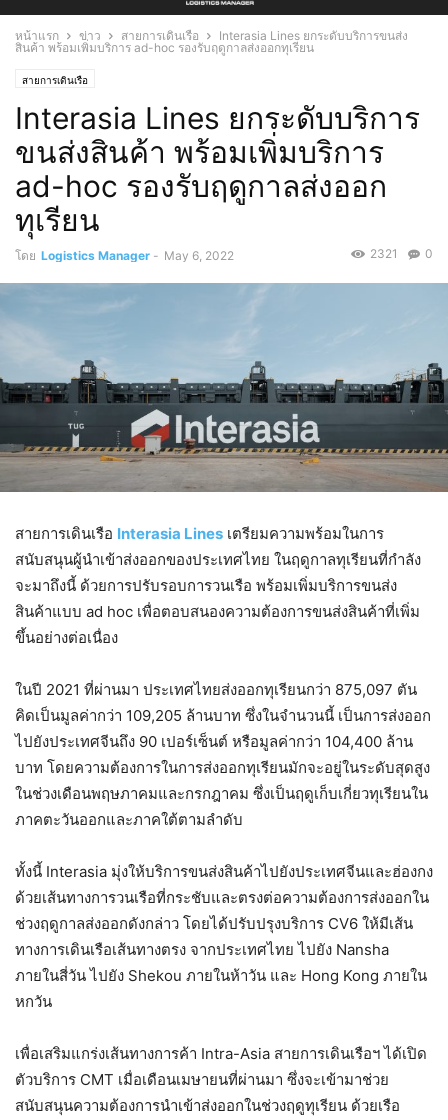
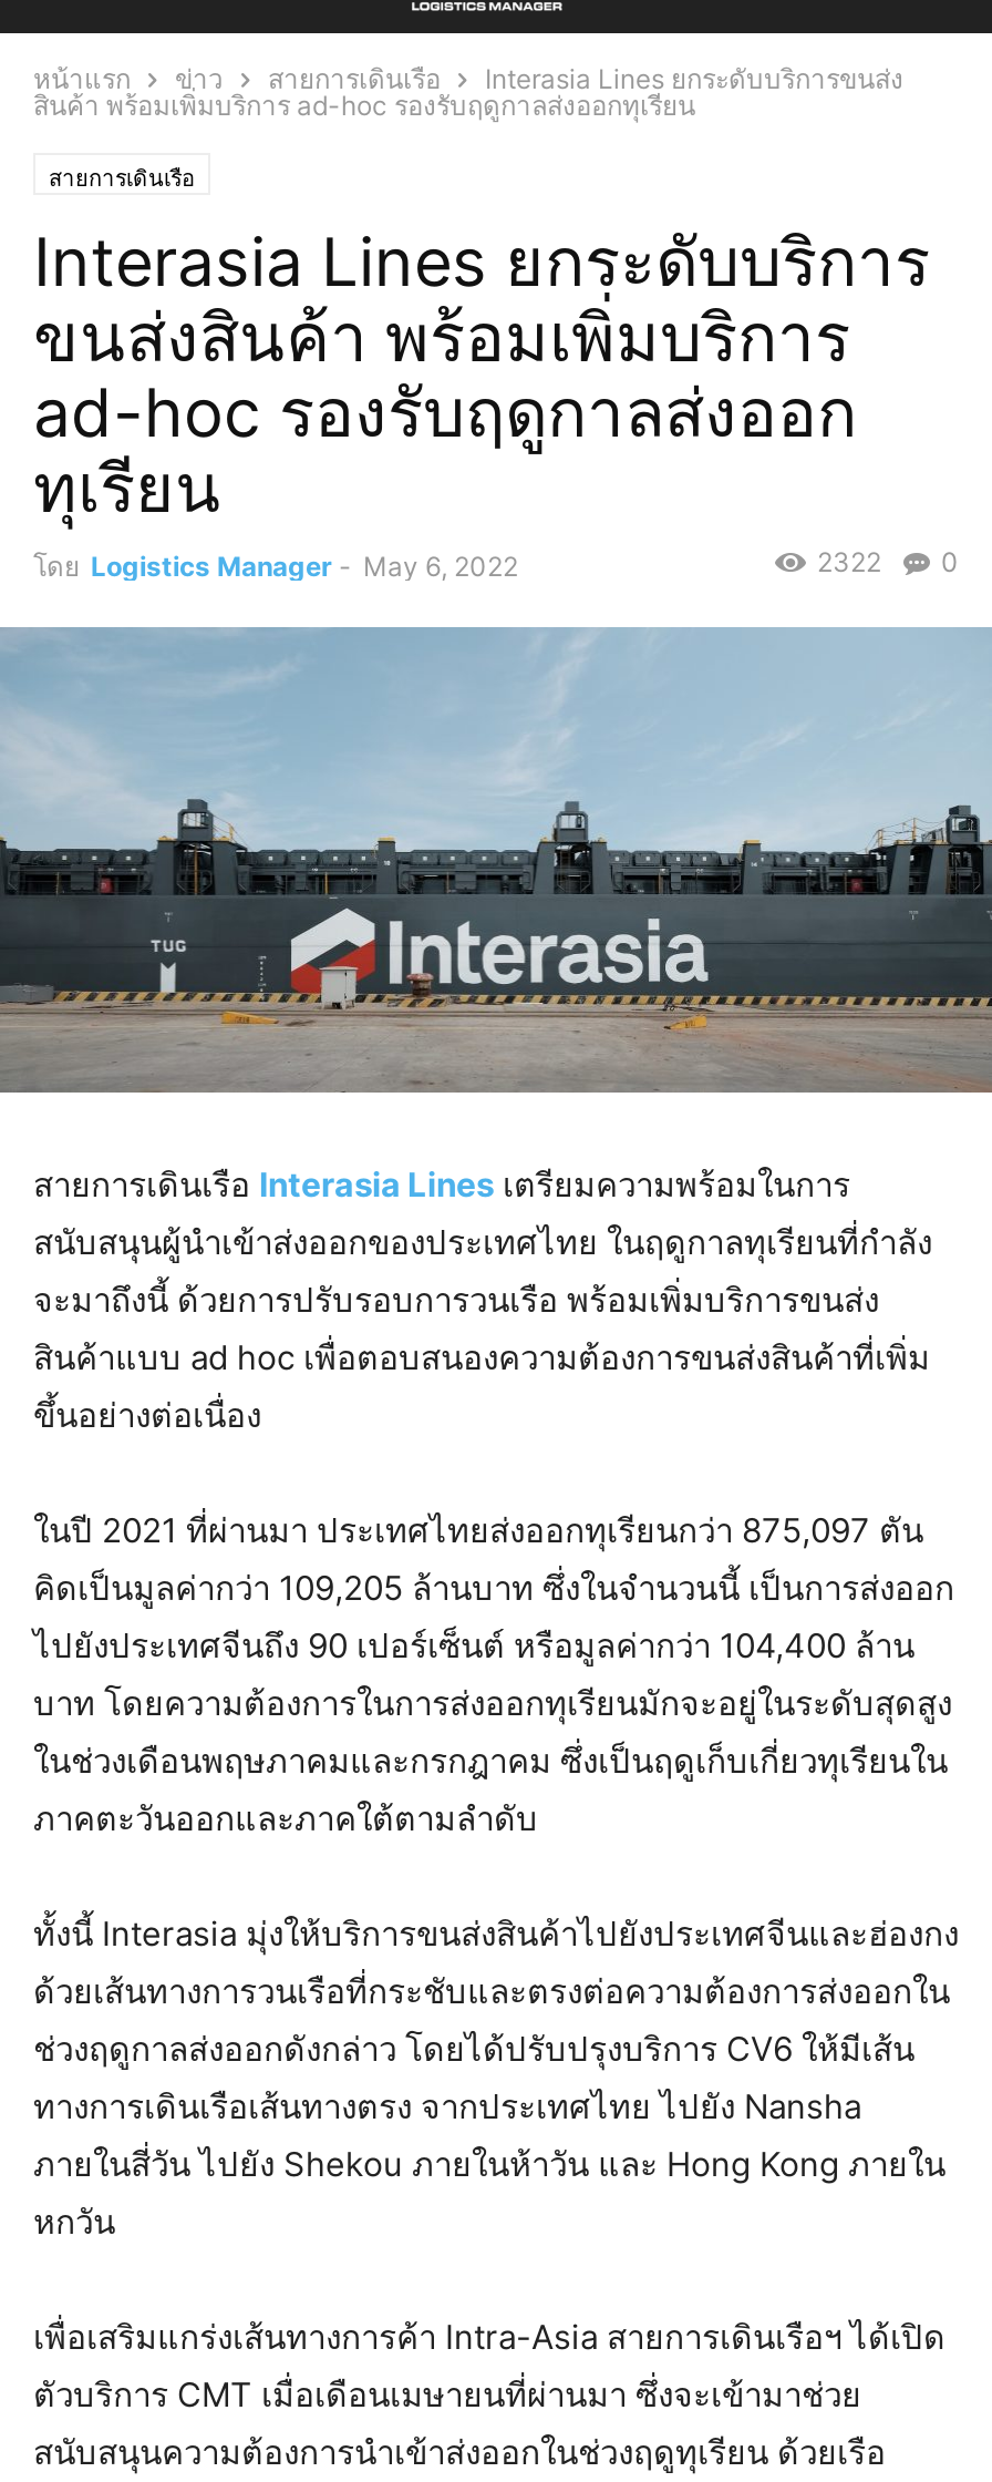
[370,246,433,261] 2321 0 -> [817,545,959,578] 2322 0

